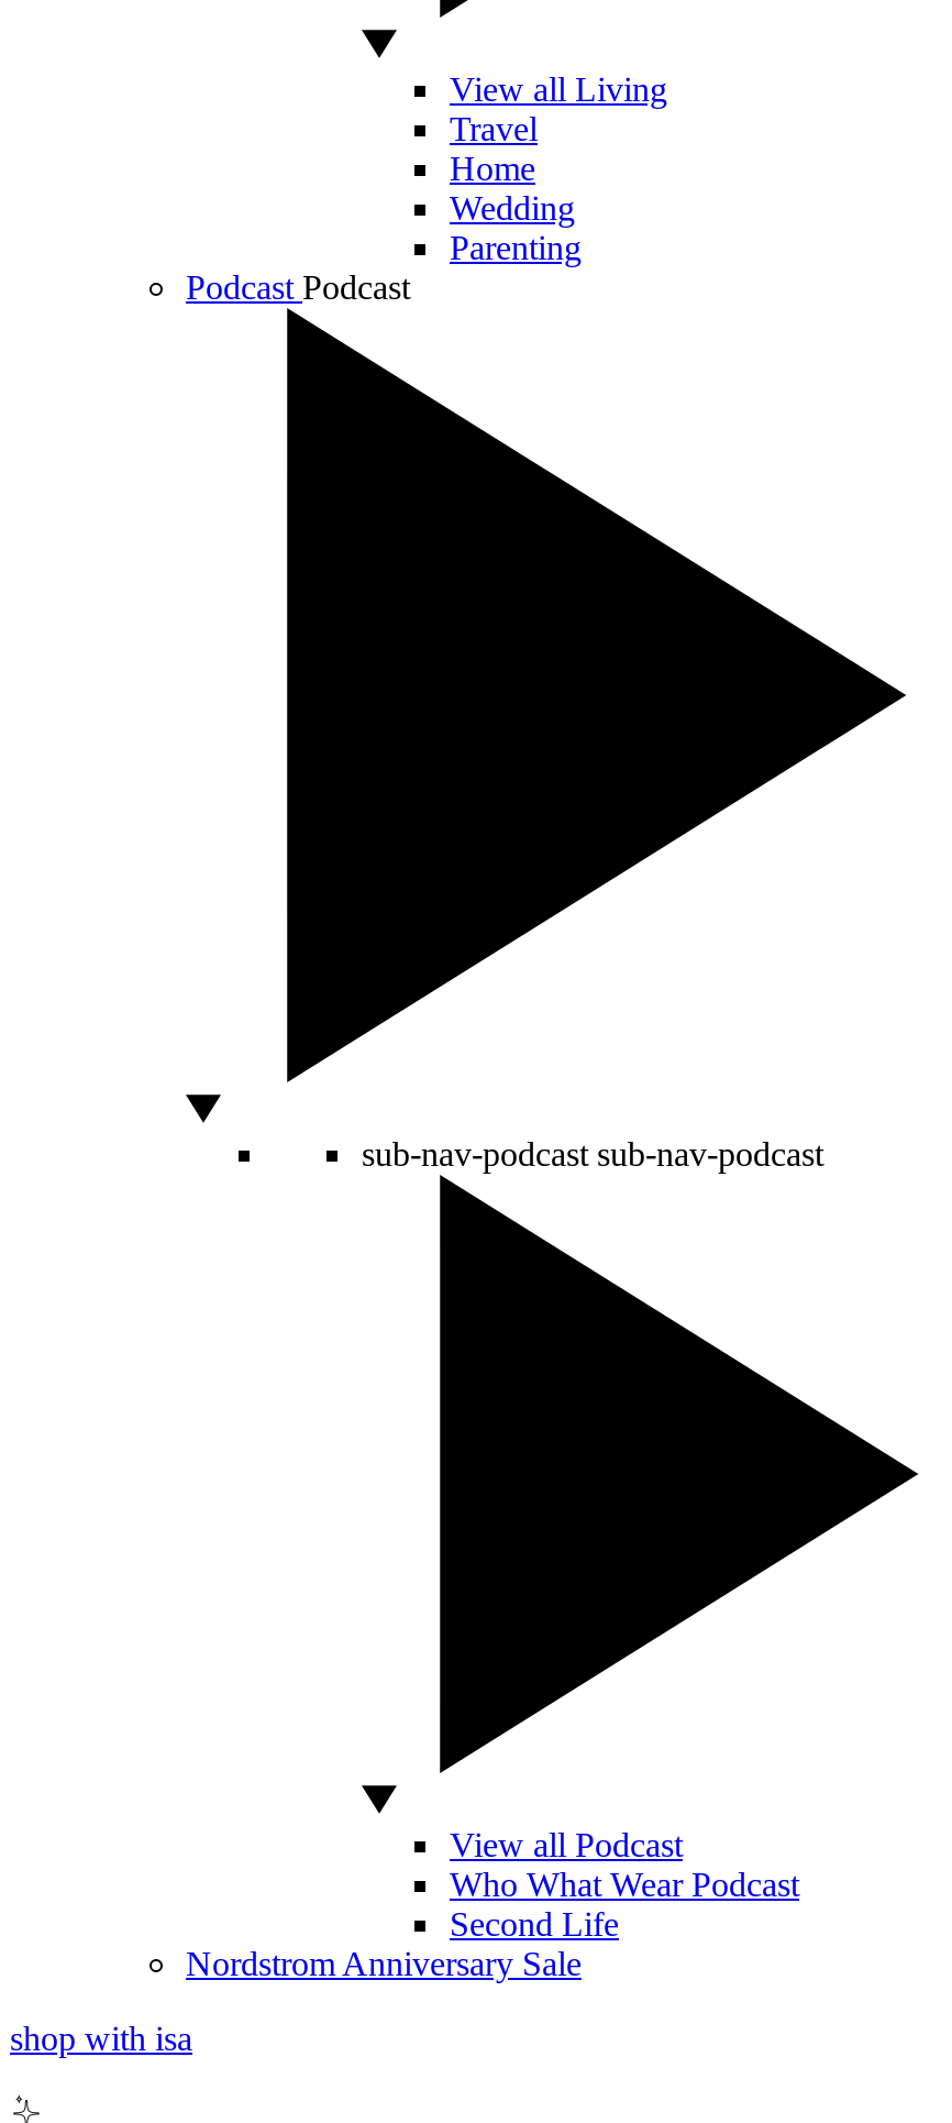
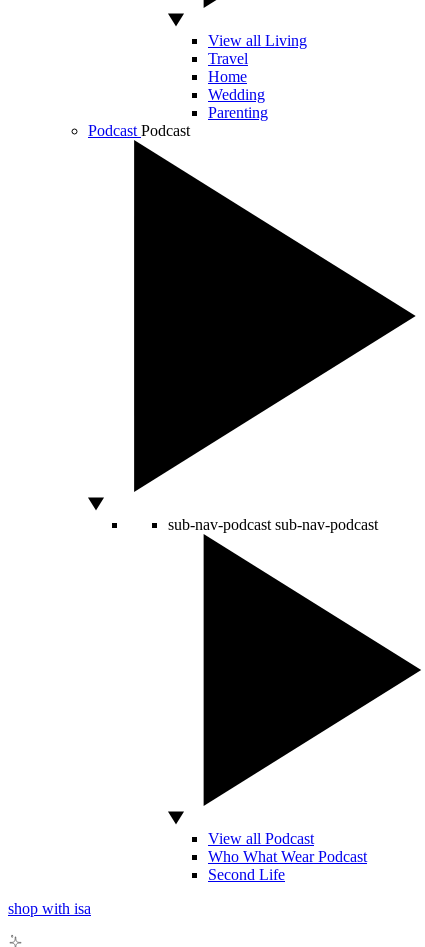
[186,1944,582,1981] Nordstrom Anniversary Sale -> none

